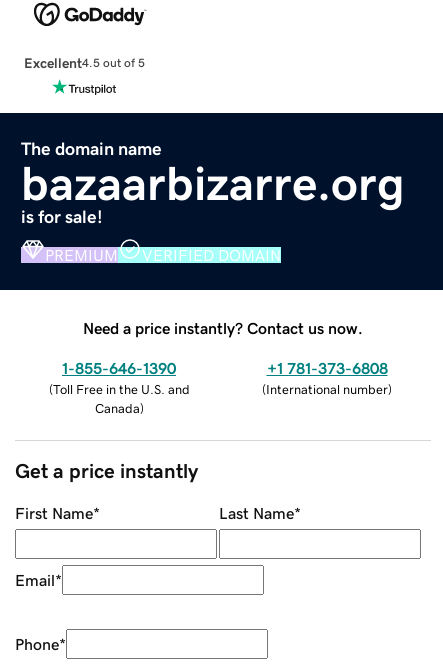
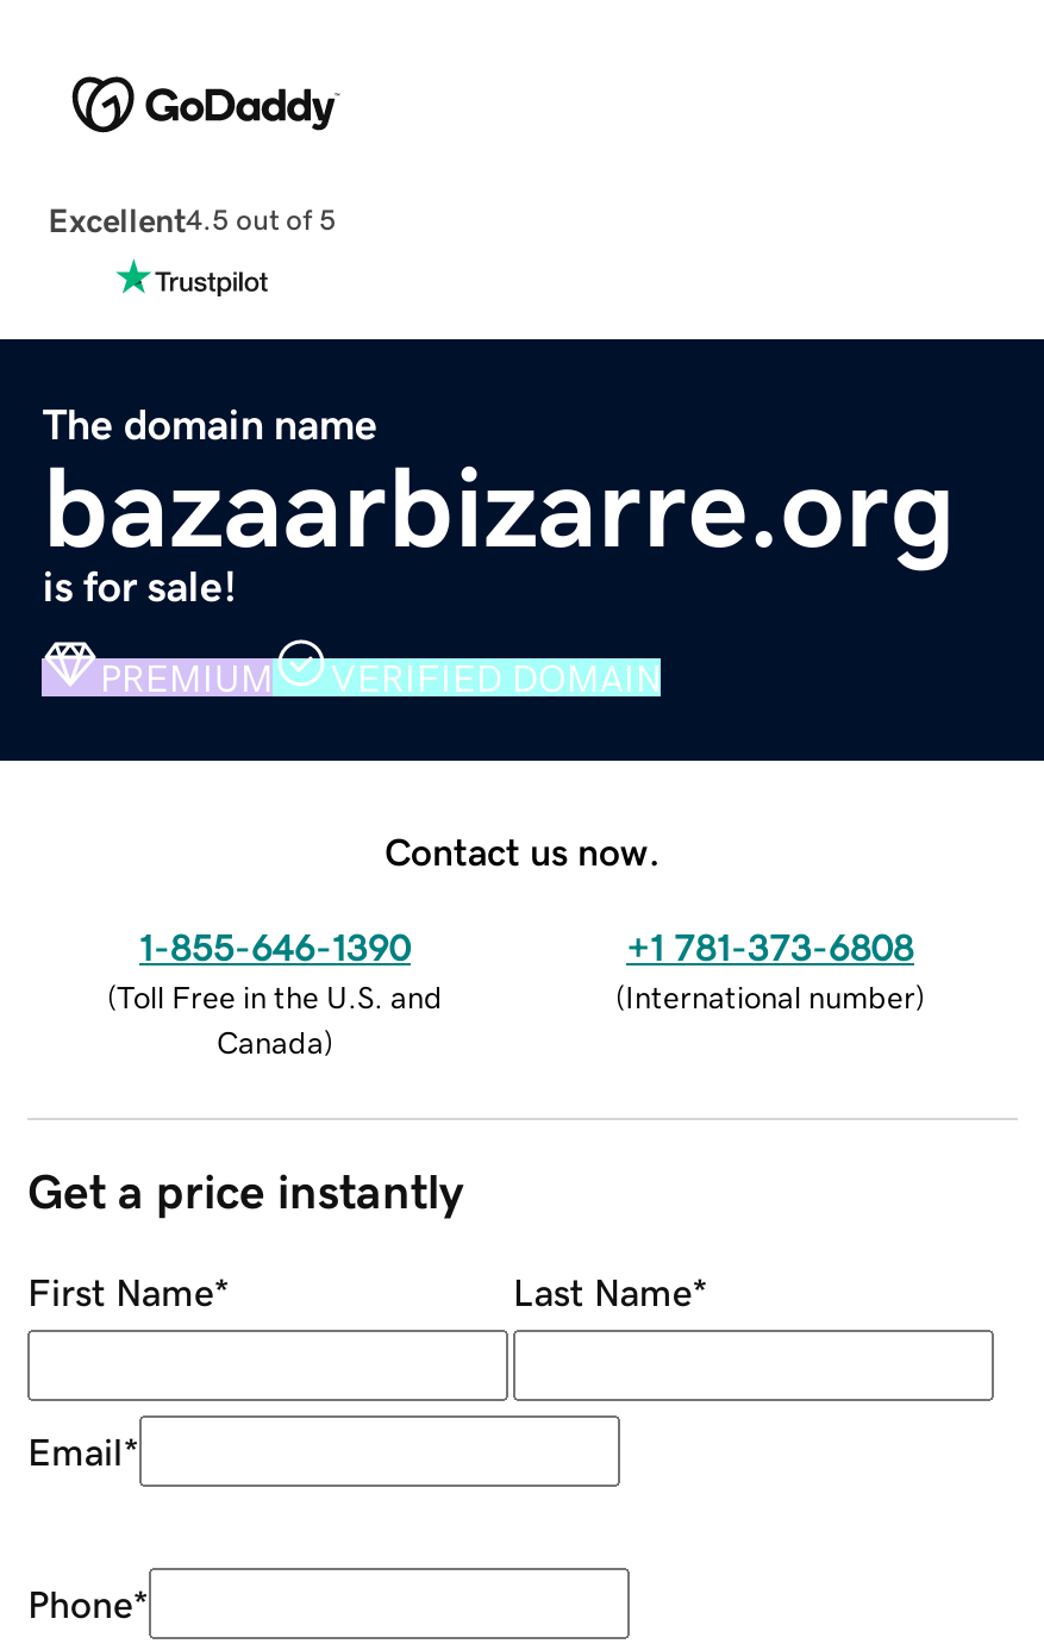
[83,320,363,336] Need a price instantly? Contact us now. -> [385,831,661,869] Contact us now.

